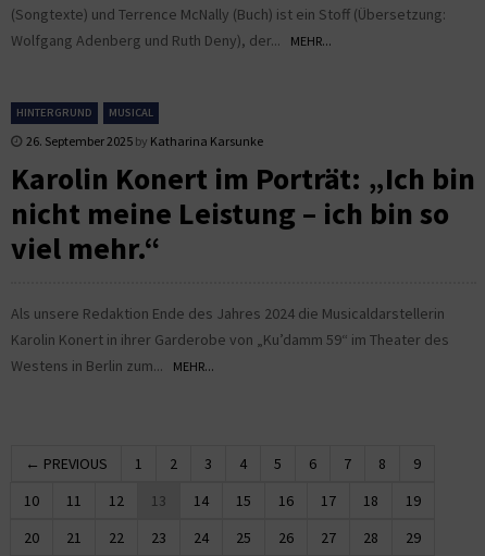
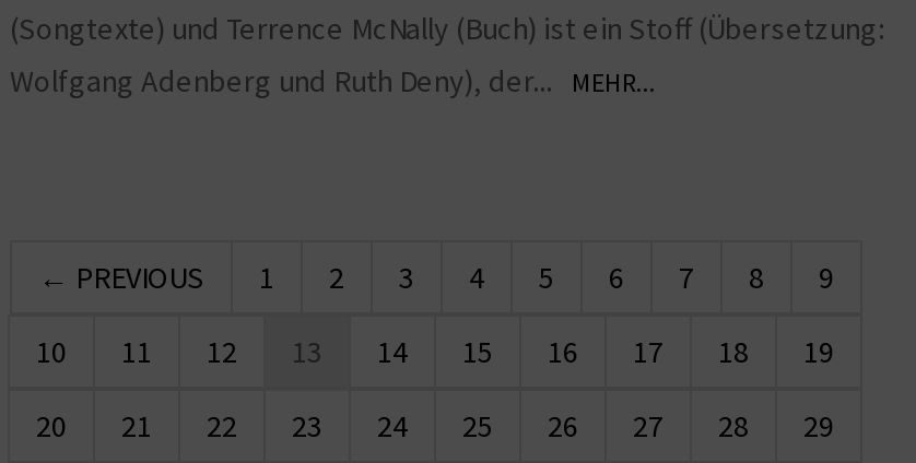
[11,105,475,375] HINTERGRUND | MUSICAL | 26. September 2025 by Katharina Karsunke | Karolin Konert im Porträt: „Ich bin | nicht meine Leistung – ich bin so | viel mehr.“ | Als unsere Redaktion Ende des Jahres 2024 die Musicaldarstellerin | Karolin Konert in ihrer Garderobe von „Ku’damm 59“ im Theater des | Westens in Berlin zum... MEHR... -> none

